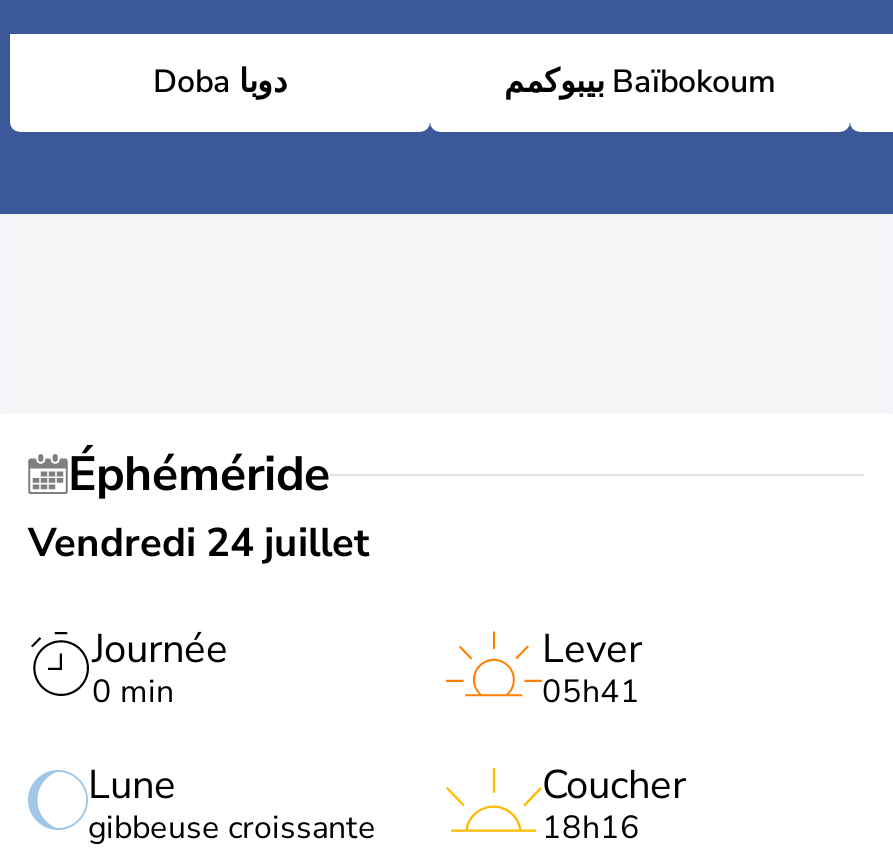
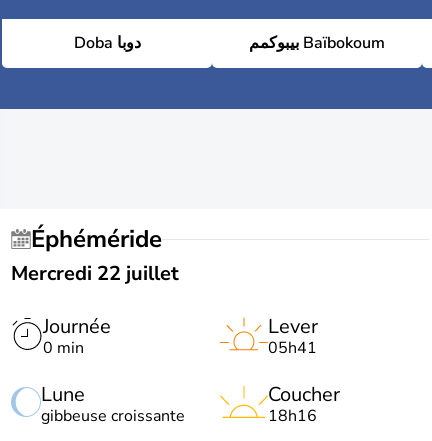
[28,516,370,570] Vendredi 24 juillet -> [11,260,179,287] Mercredi 22 juillet

